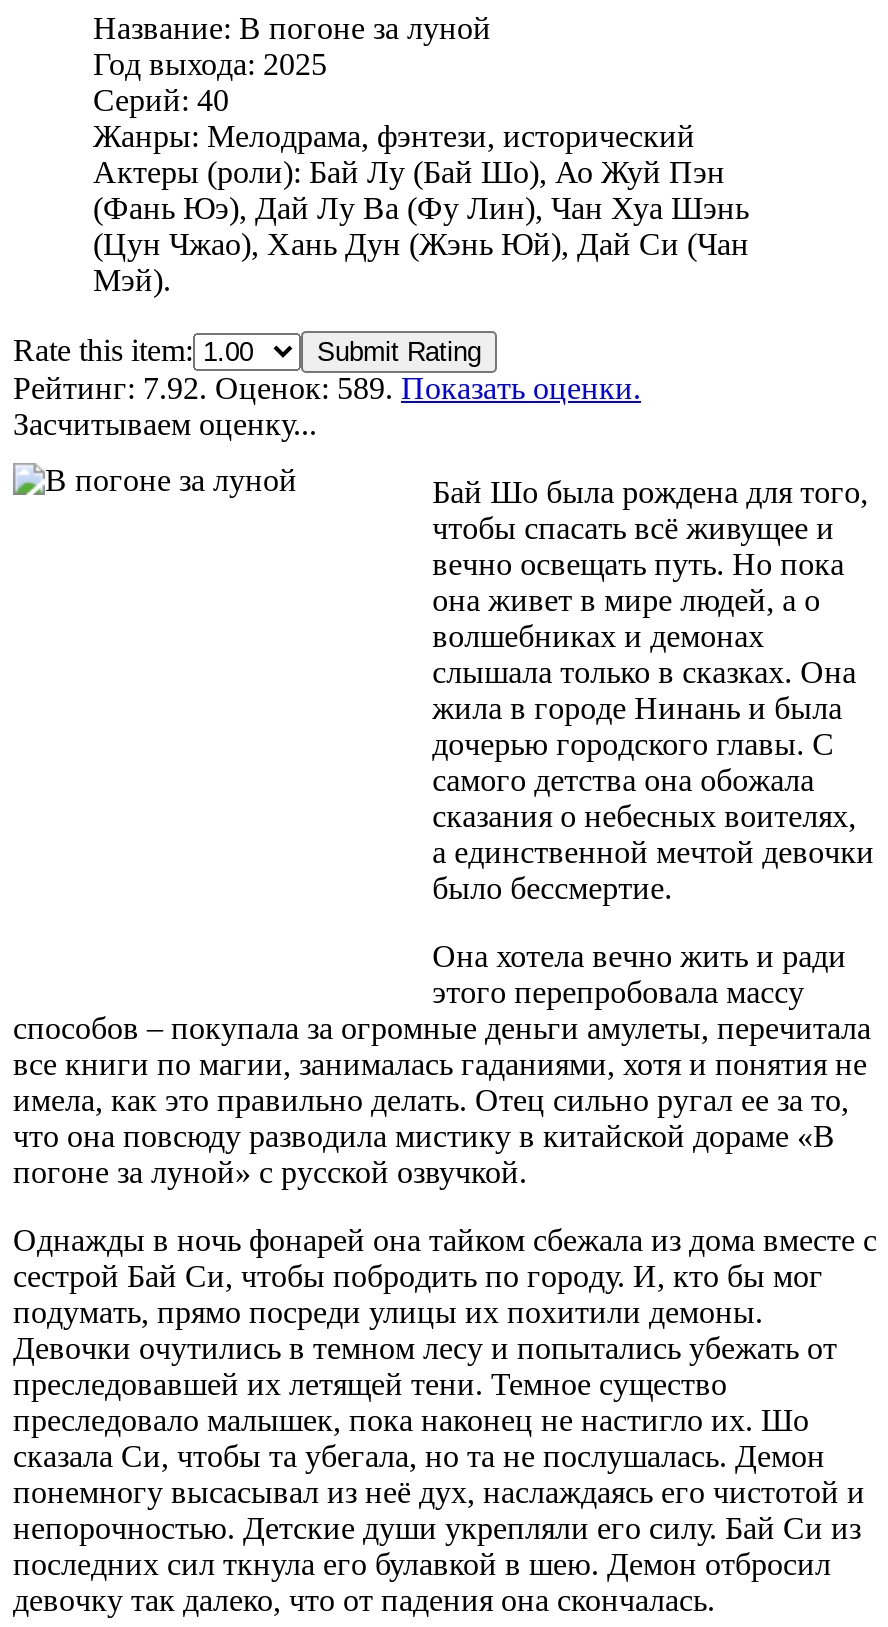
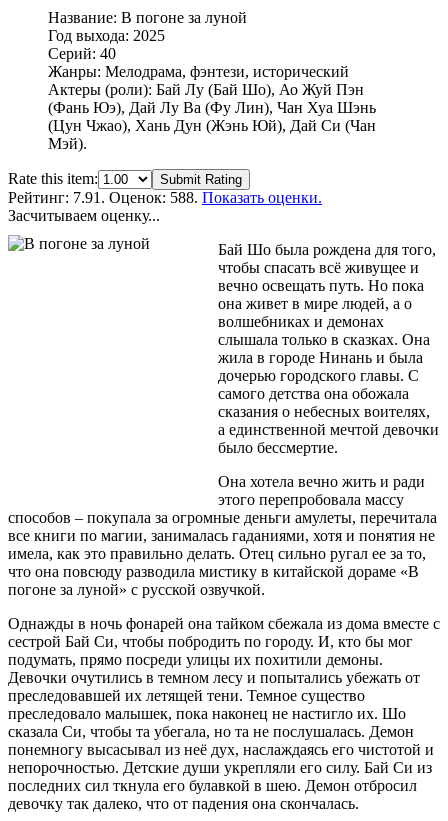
[13,371,641,405] Рейтинг: 7.92. Оценок: 589.Показать оценки. -> [8,189,322,206] Рейтинг: 7.91. Оценок: 588.Показать оценки.

